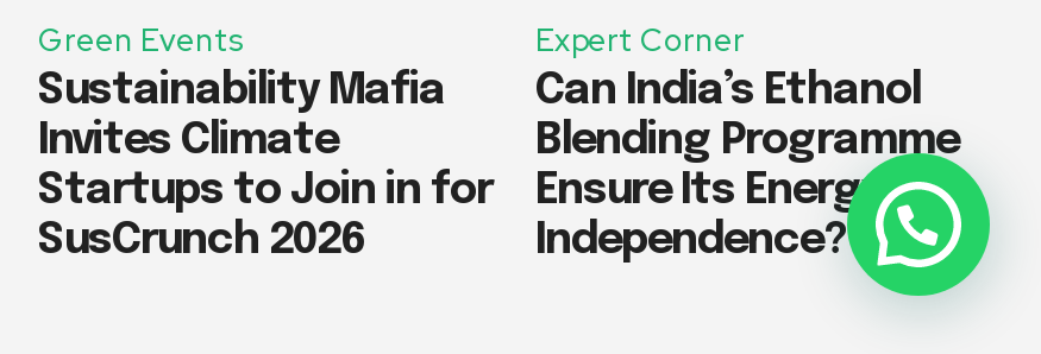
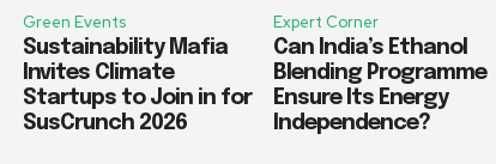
[857,169,995,309] [image] -> none

